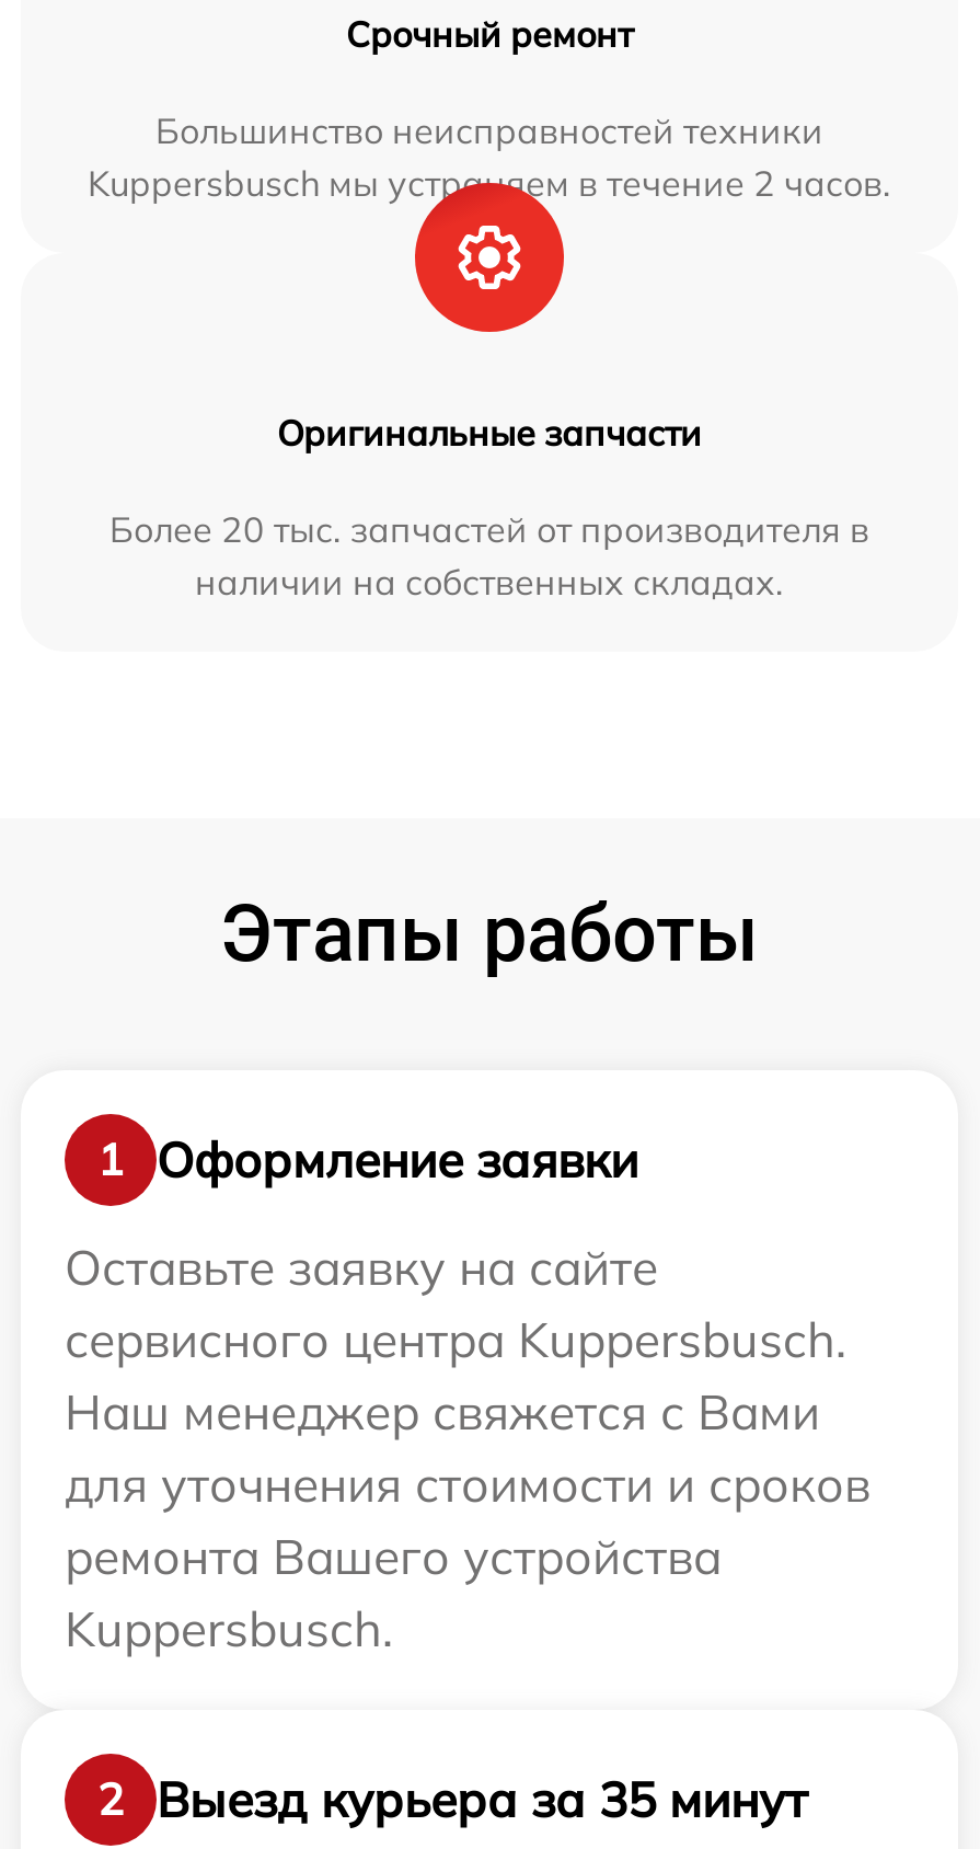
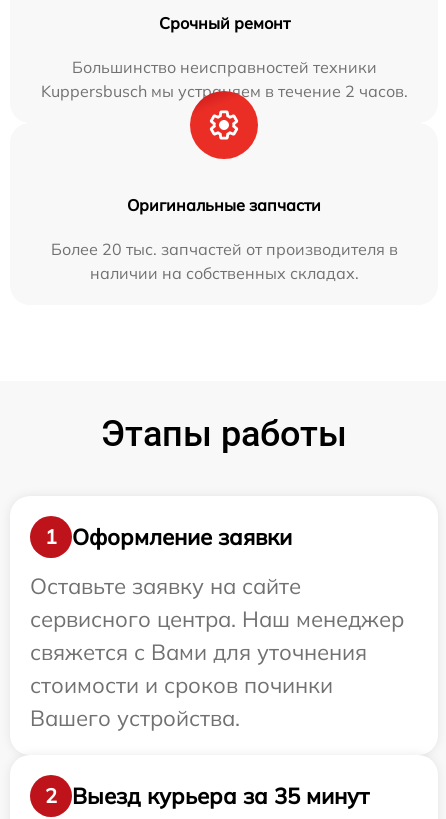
[65,1309,871,1660] сервисного центра Kuppersbusch. | Наш менеджер свяжется с Вами | для уточнения стоимости и сроков | ремонта Вашего устройства | Kuppersbusch. -> [30,605,404,732] сервисного центра. Наш менеджер | свяжется с Вами для уточнения | стоимости и сроков починки | Вашего устройства.

